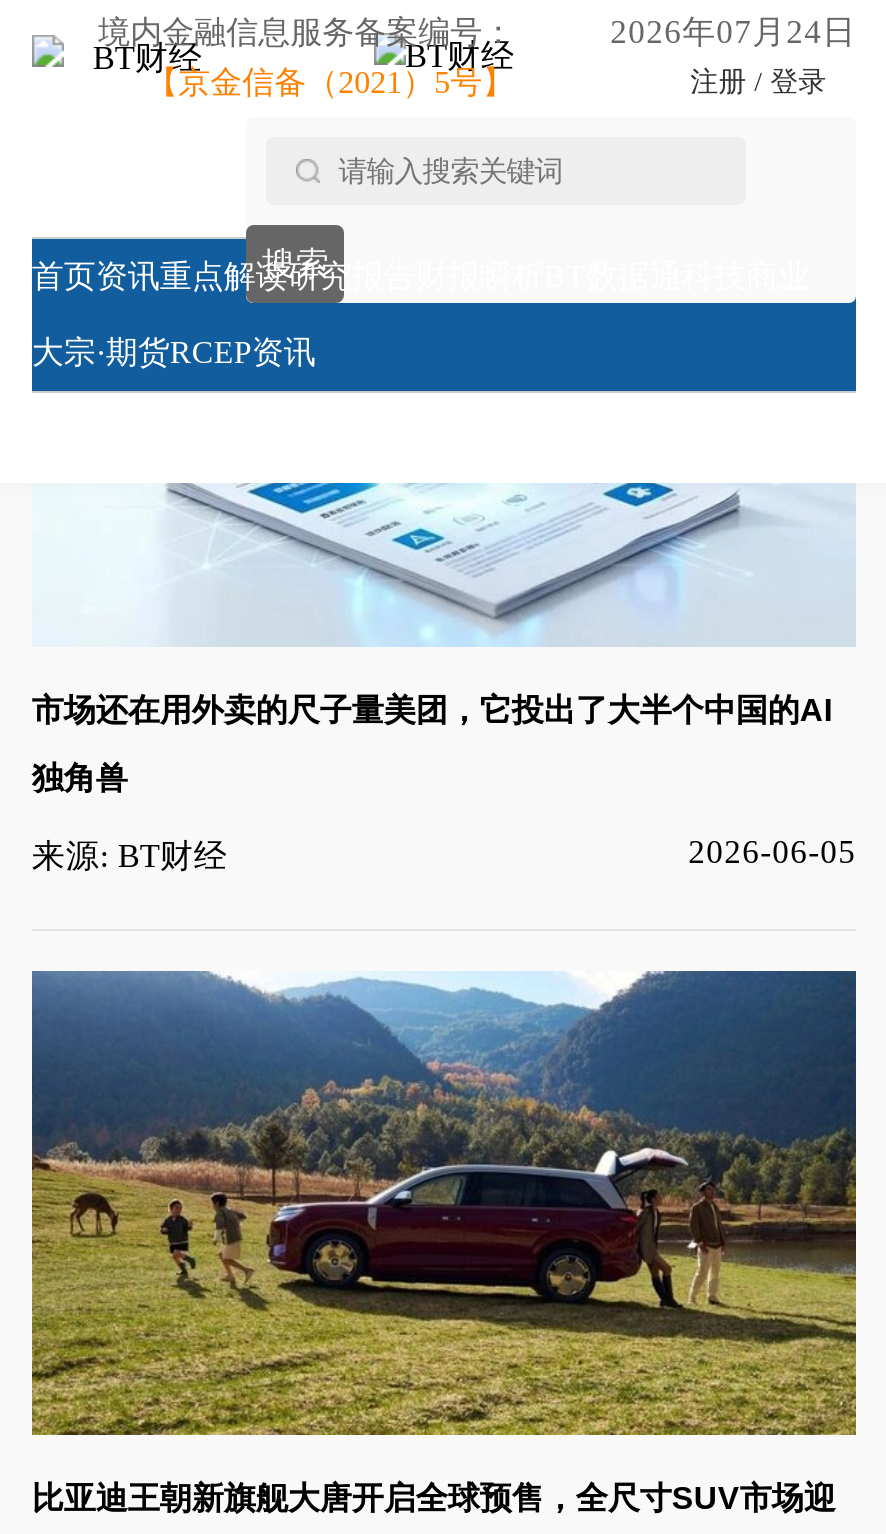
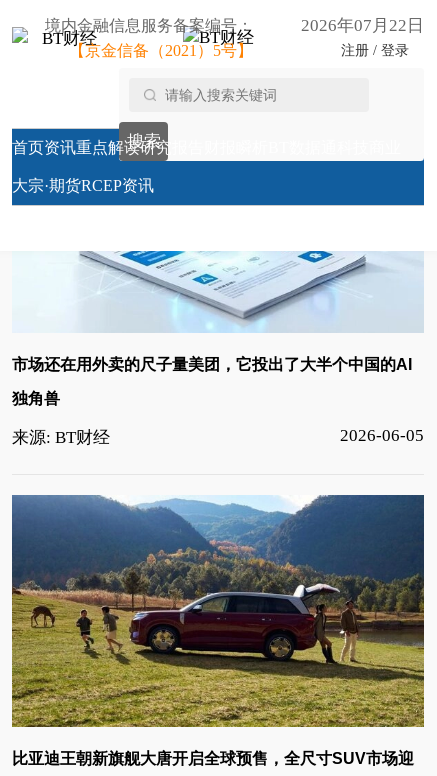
[610,13,856,51] 2026年07月24日 -> [301,16,424,35] 2026年07月22日

